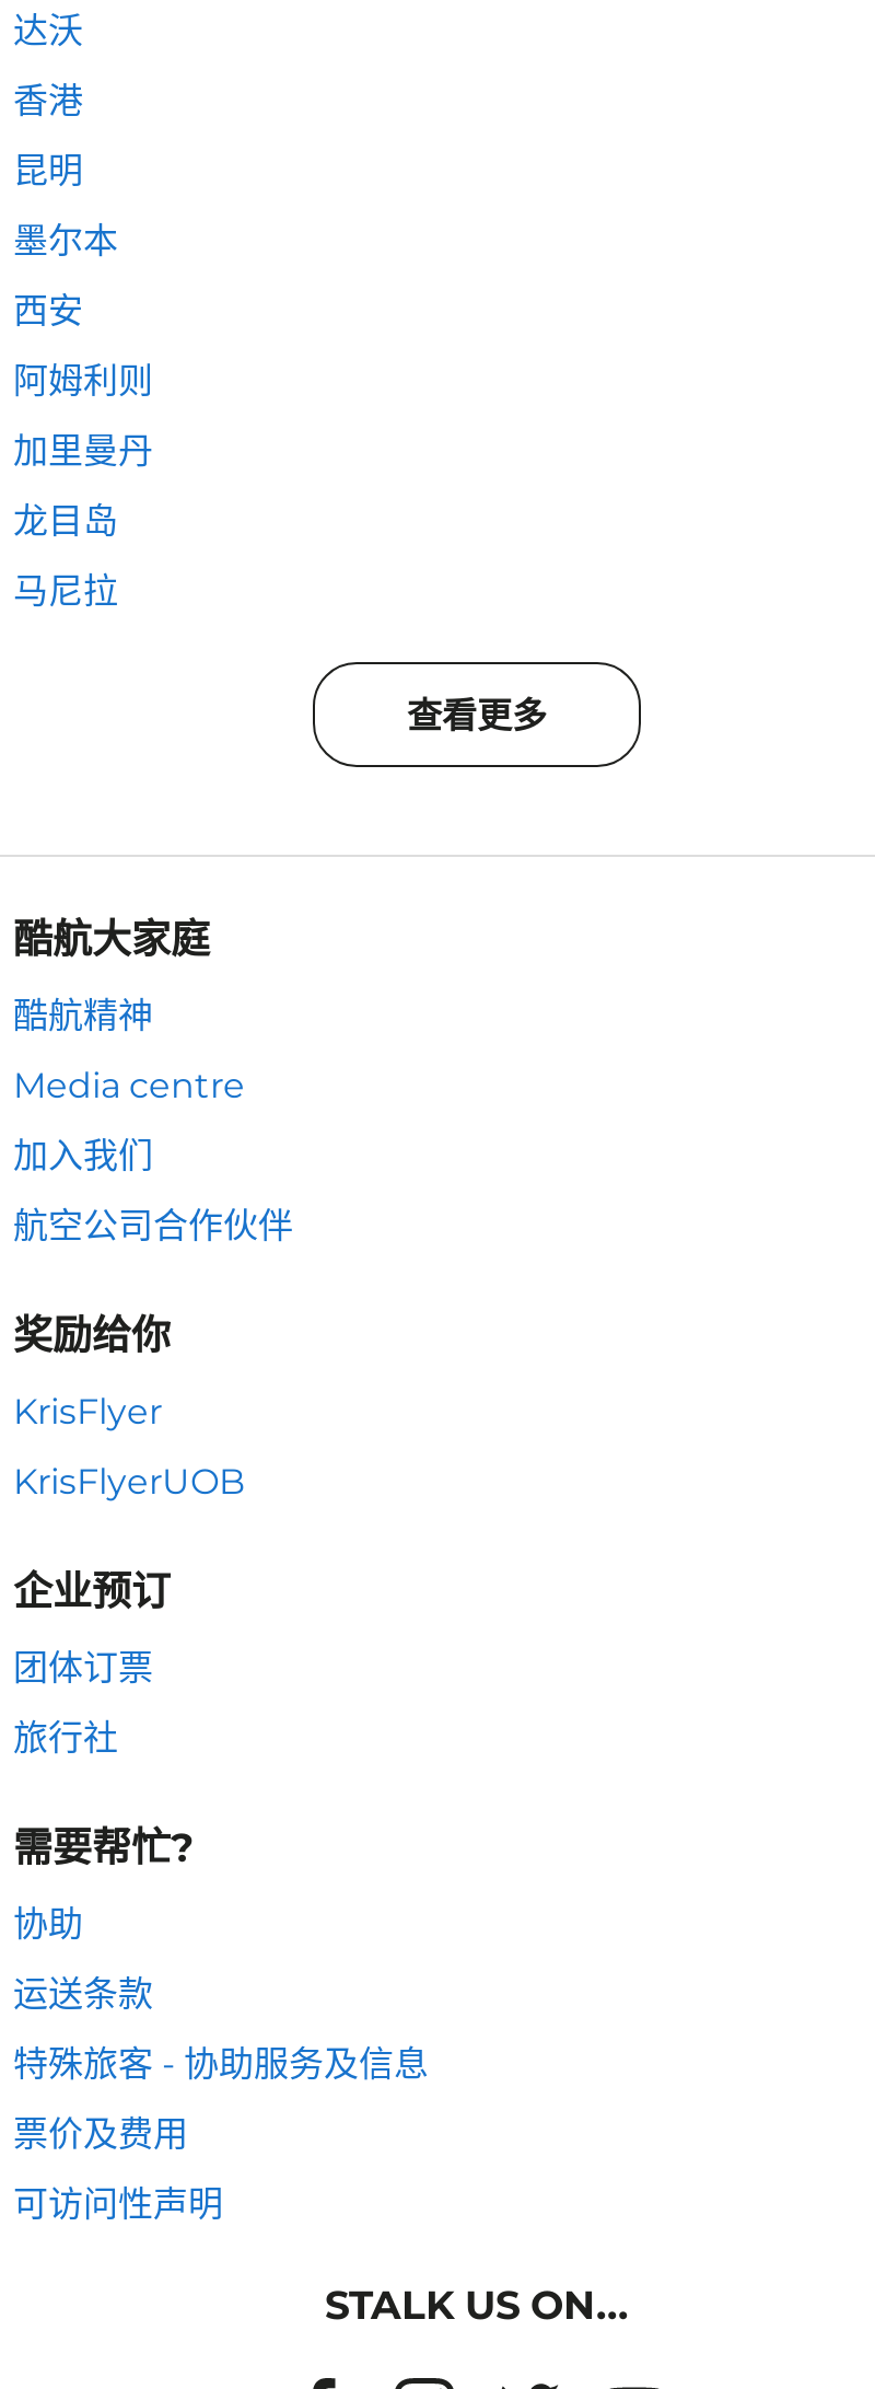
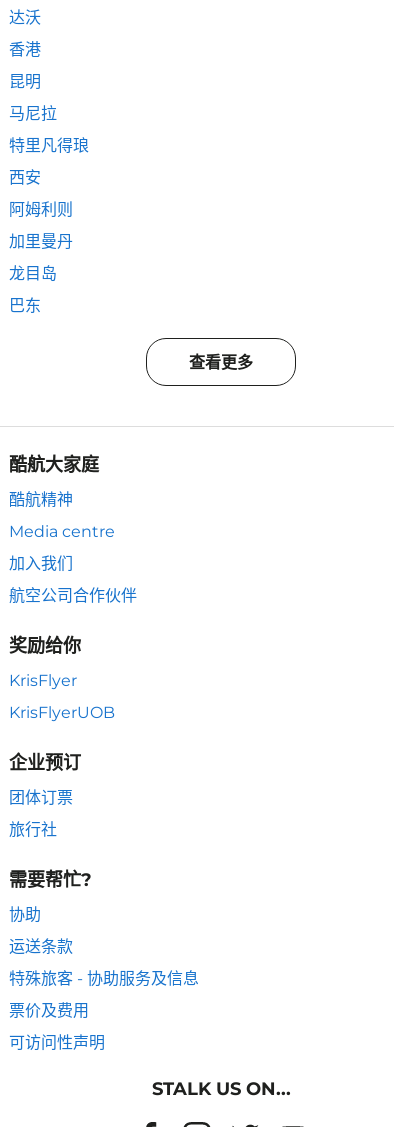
[13,220,118,262] 墨尔本 -> [9,104,89,155] 马尼拉 | 特里凡得琅
[13,570,118,612] 马尼拉 -> [9,296,41,315] 巴东

